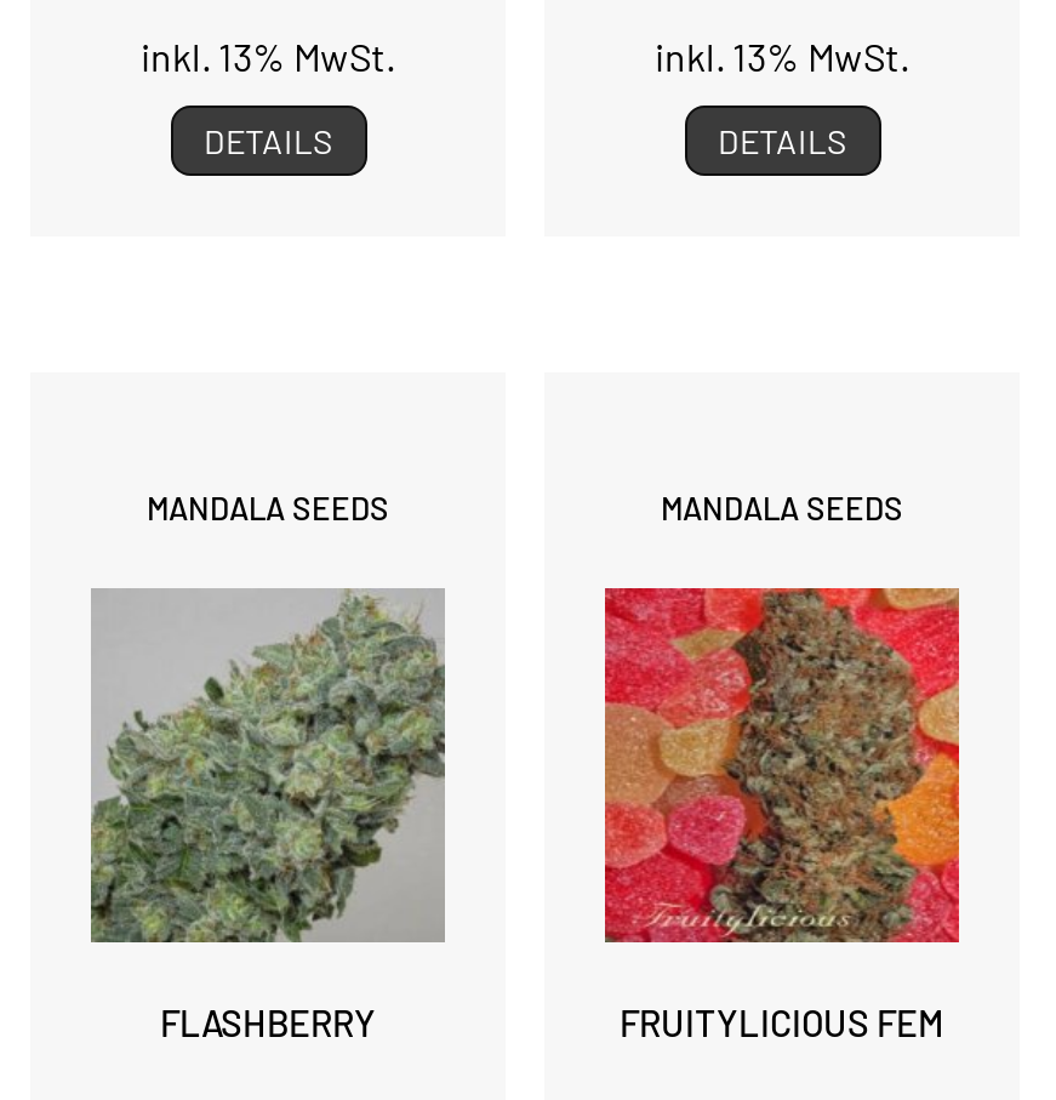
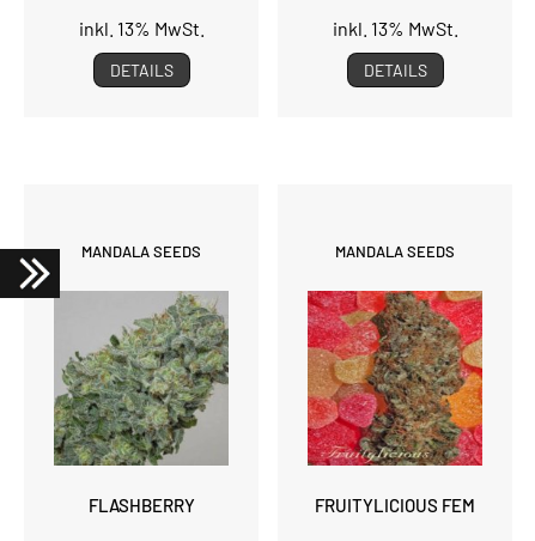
none -> [4,248,61,299] [image]

